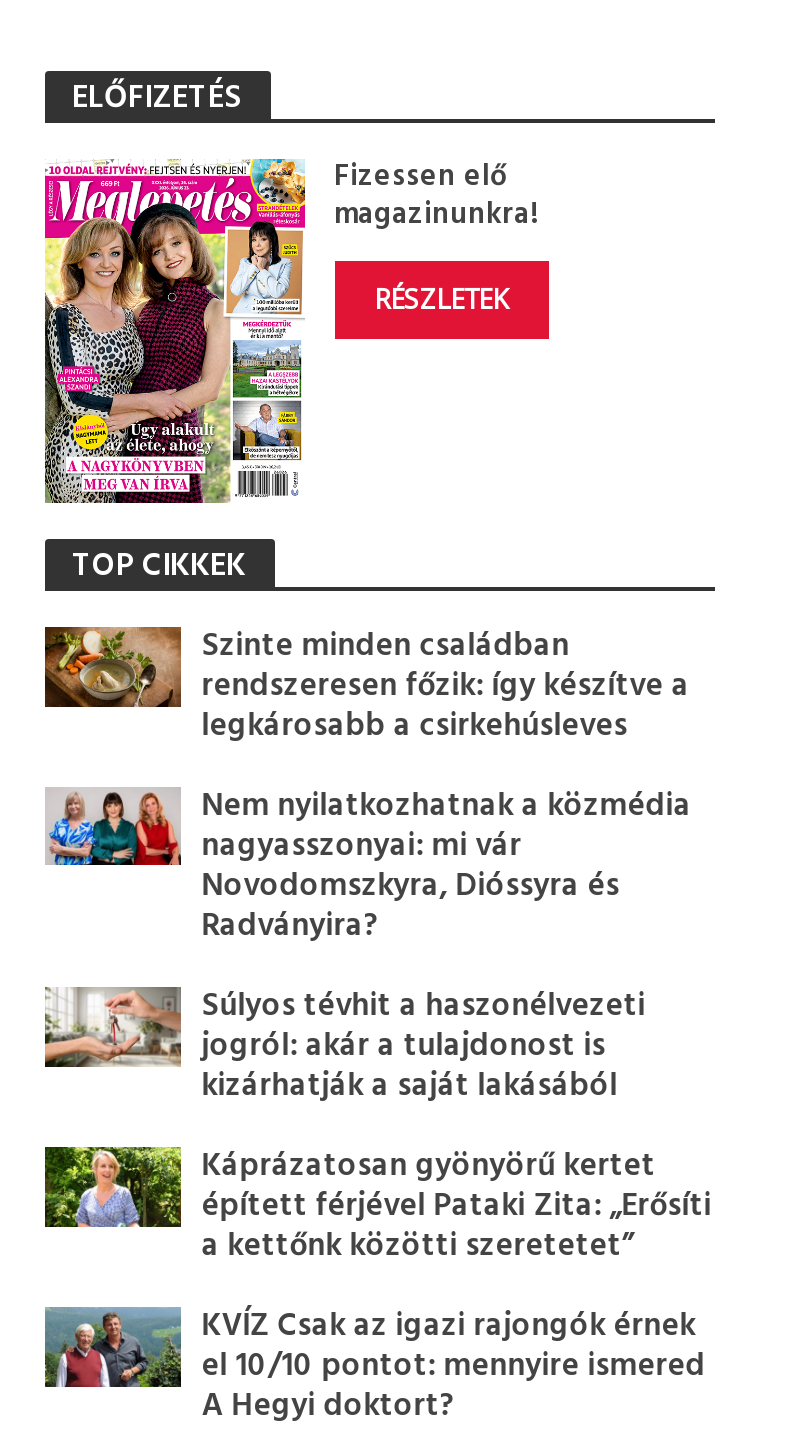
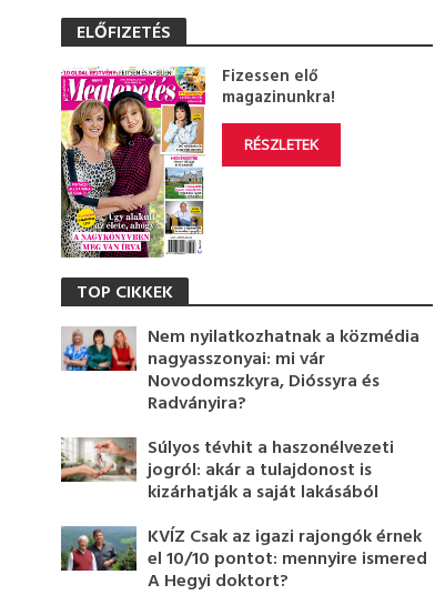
[43,620,689,752] [image] | Szinte minden családban | rendszeresen főzik: így készítve a | legkárosabb a csirkehúsleves -> none
[43,1140,711,1272] [image] | Káprázatosan gyönyörű kertet | épített férjével Pataki Zita: „Erősíti | a kettőnk közötti szeretetet” -> none

